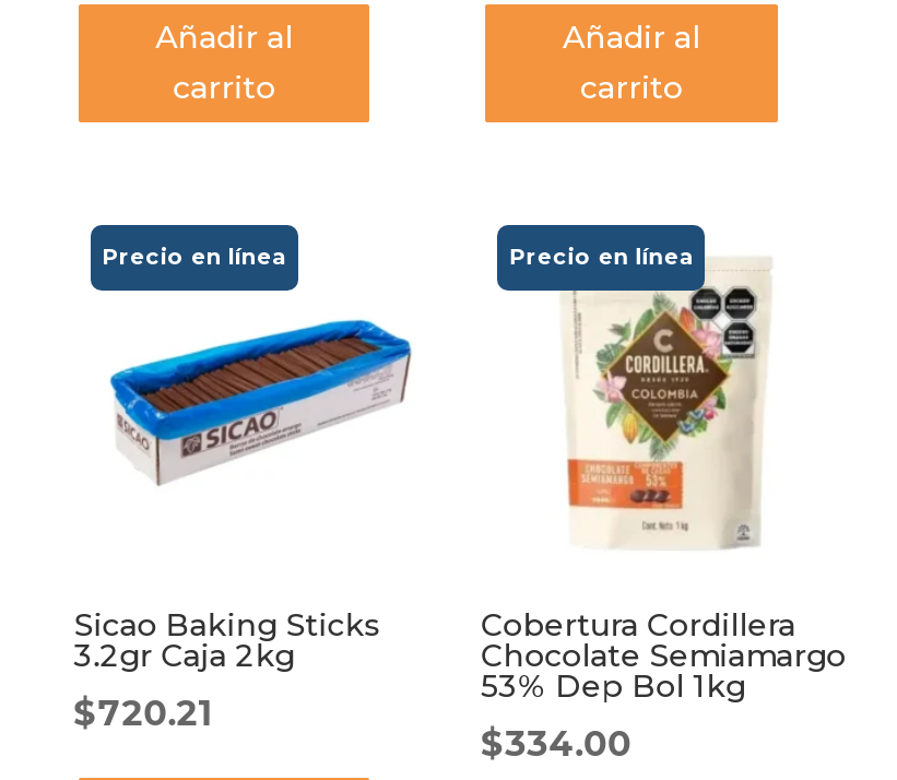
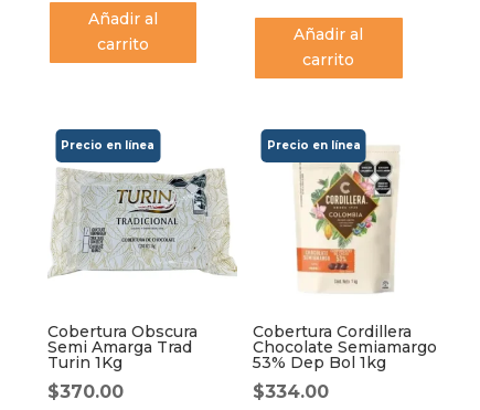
[79,304,448,516] [image] -> [47,168,238,278] [image]
[74,605,382,734] Sicao Baking Sticks | 3.2gr Caja 2kg | $720.21 -> [47,321,197,402] Cobertura Obscura | Semi Amarga Trad | Turin 1Kg | $370.00

